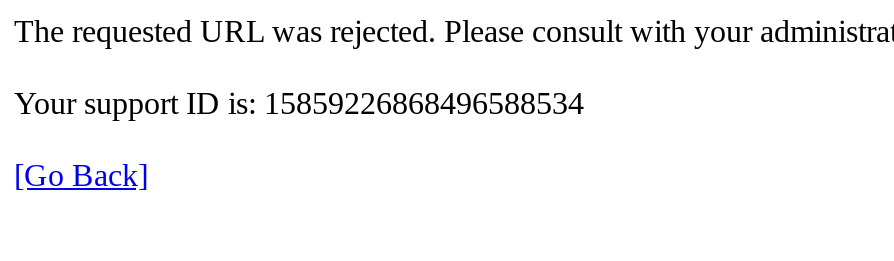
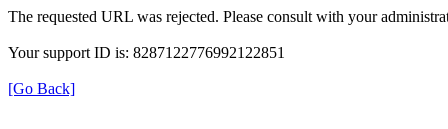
[14,86,584,120] Your support ID is: 15859226868496588534 -> [8,44,285,61] Your support ID is: 8287122776992122851

